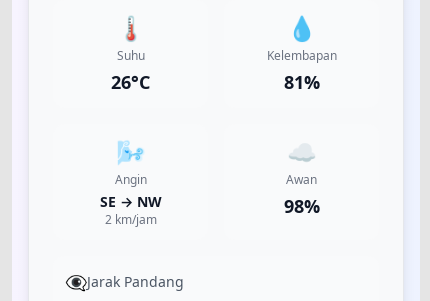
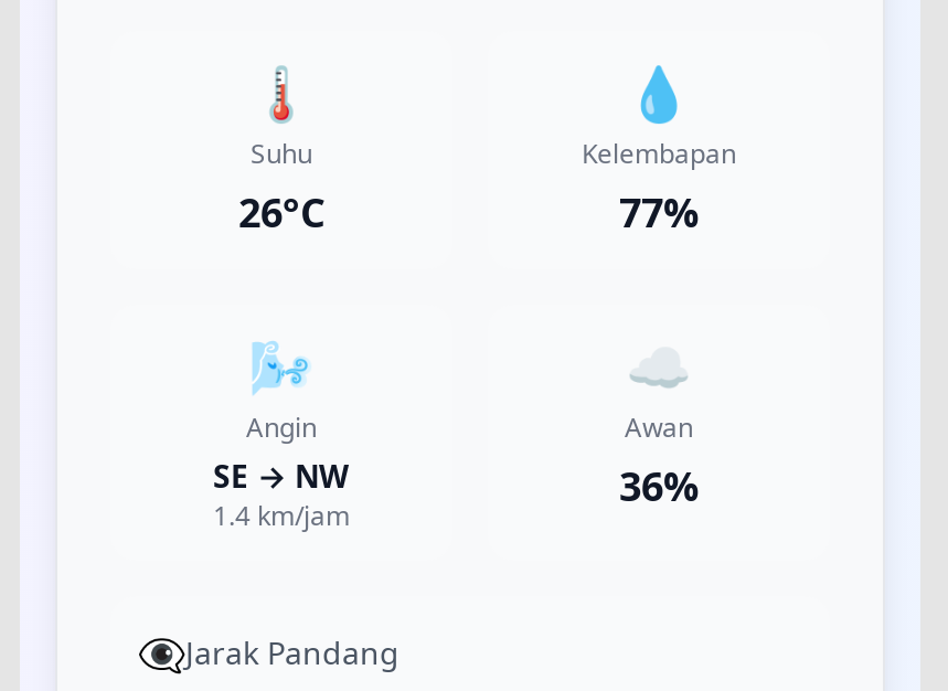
[283,70,319,94] 81% -> [619,185,699,238] 77%
[283,194,319,218] 98% -> [619,459,699,512] 36%
[104,211,156,228] 2 km/jam -> [213,497,350,534] 1.4 km/jam

